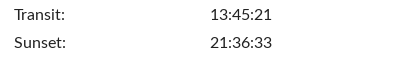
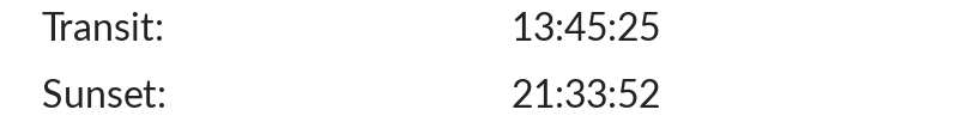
[210,7,272,23] 13:45:21 -> [512,10,660,48] 13:45:25
[210,35,272,51] 21:36:33 -> [512,77,660,115] 21:33:52

